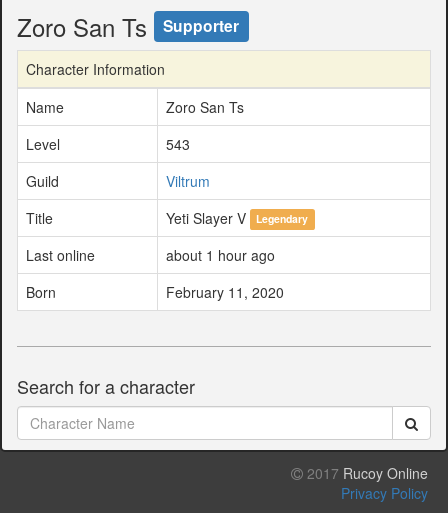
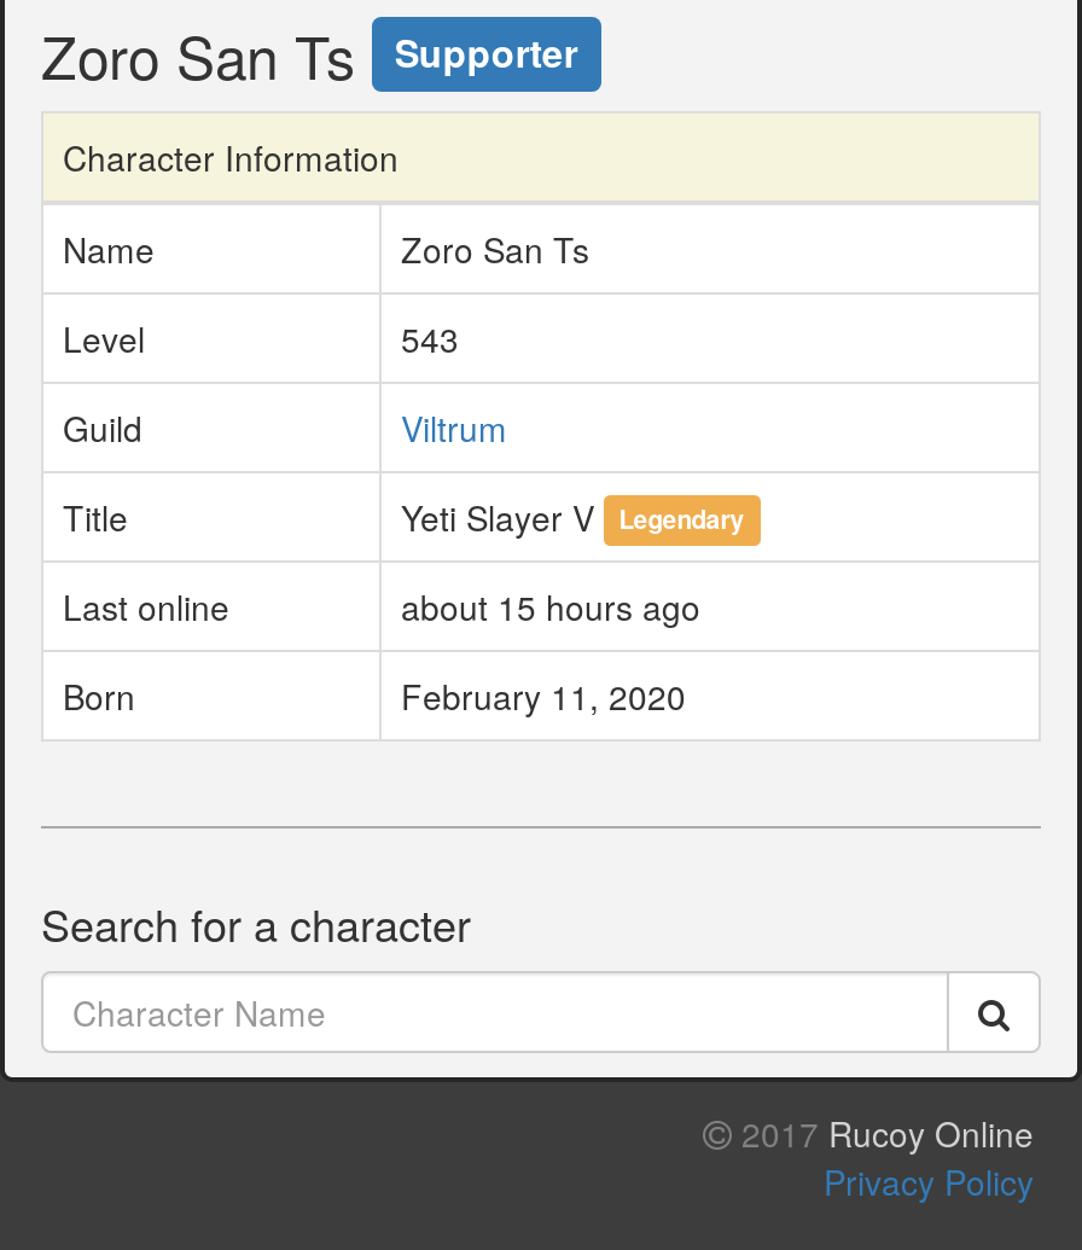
[166,244,275,264] about 1 hour ago -> [401,581,700,629] about 15 hours ago

